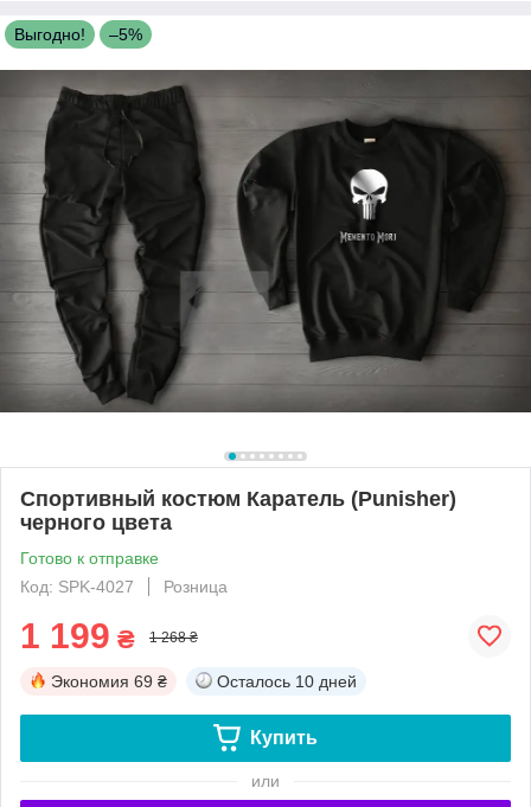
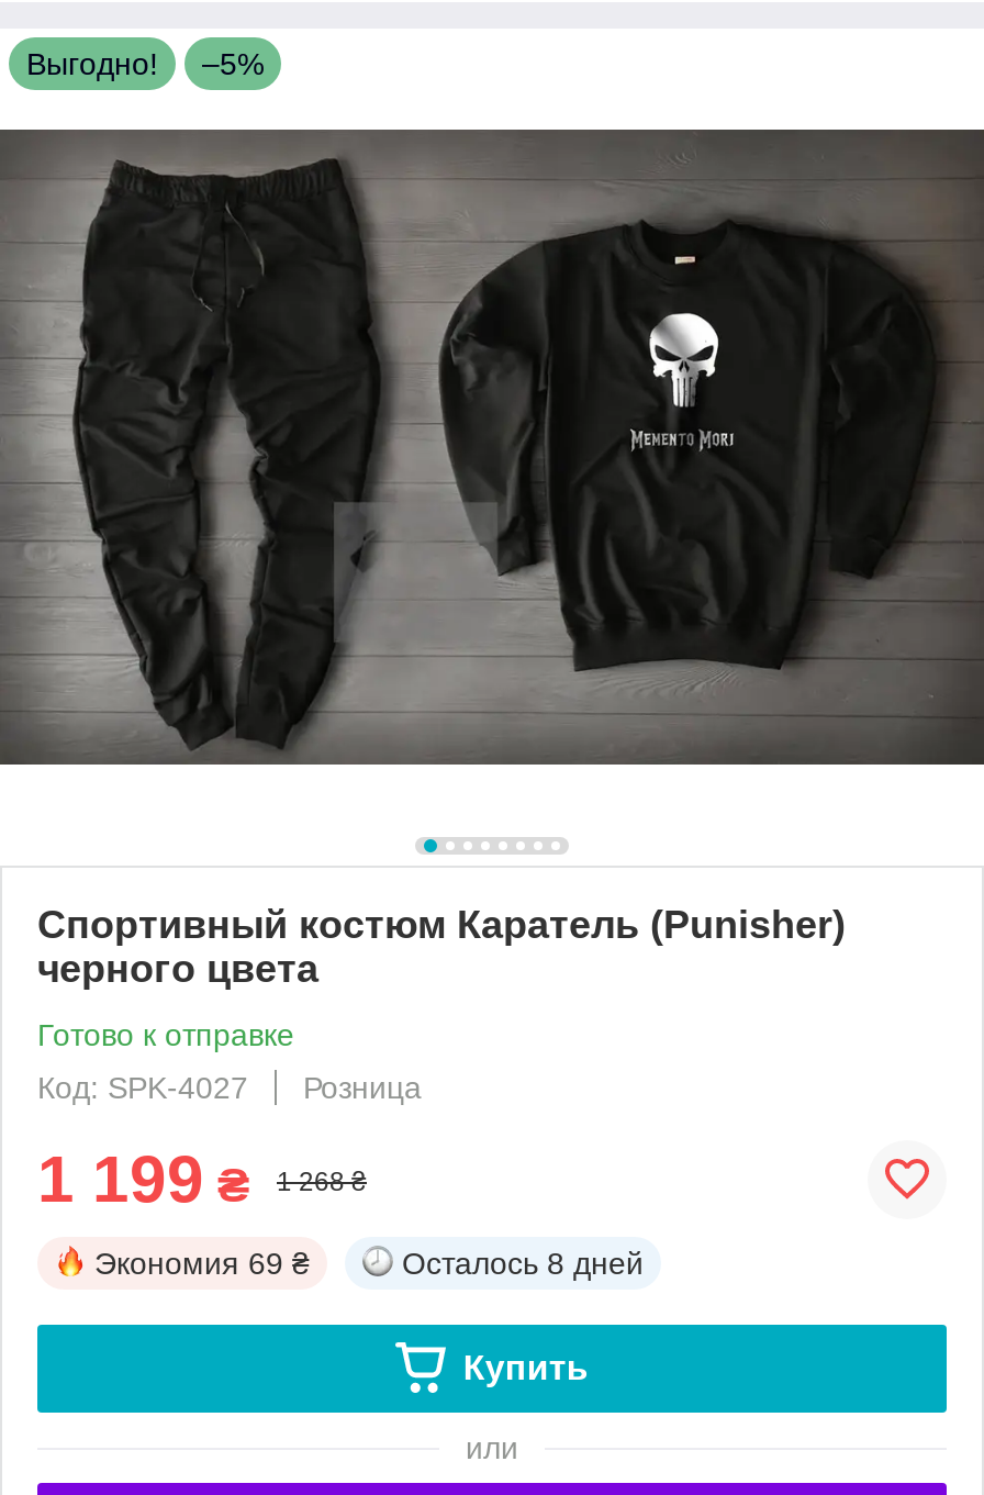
[217,672,357,691] Осталось 10 дней -> [402,1245,644,1280] Осталось 8 дней

